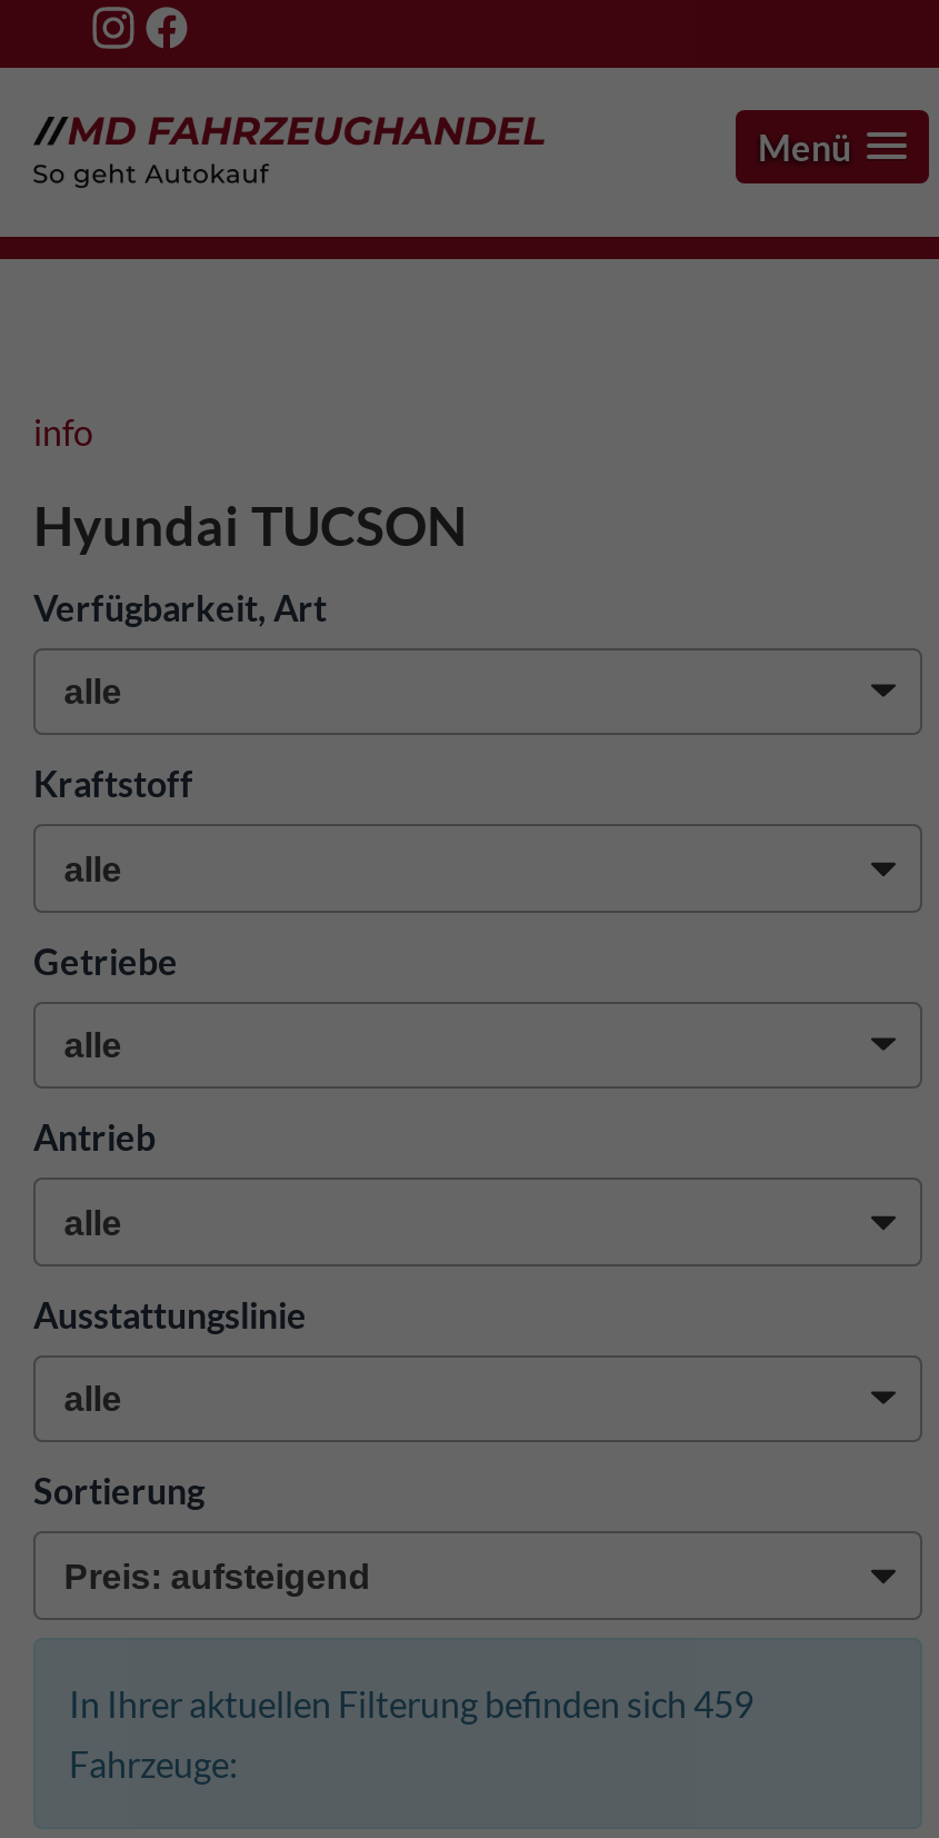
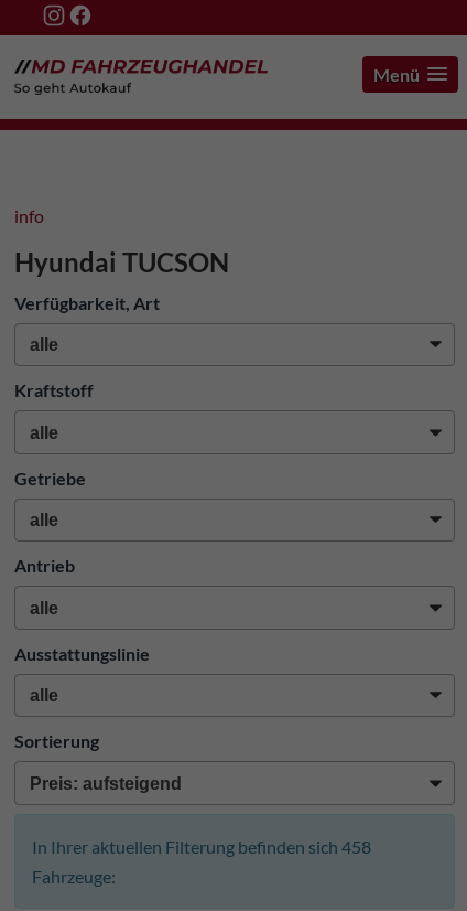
[69,1683,753,1725] In Ihrer aktuellen Filterung befinden sich 459 -> [32,836,371,857] In Ihrer aktuellen Filterung befinden sich 458

